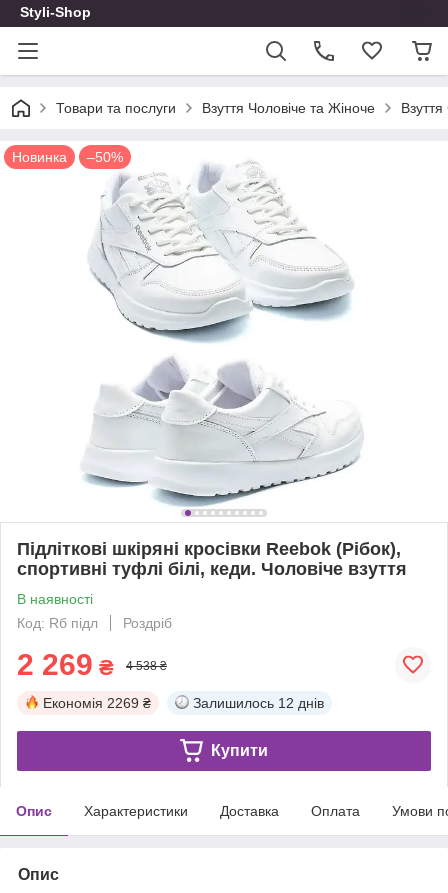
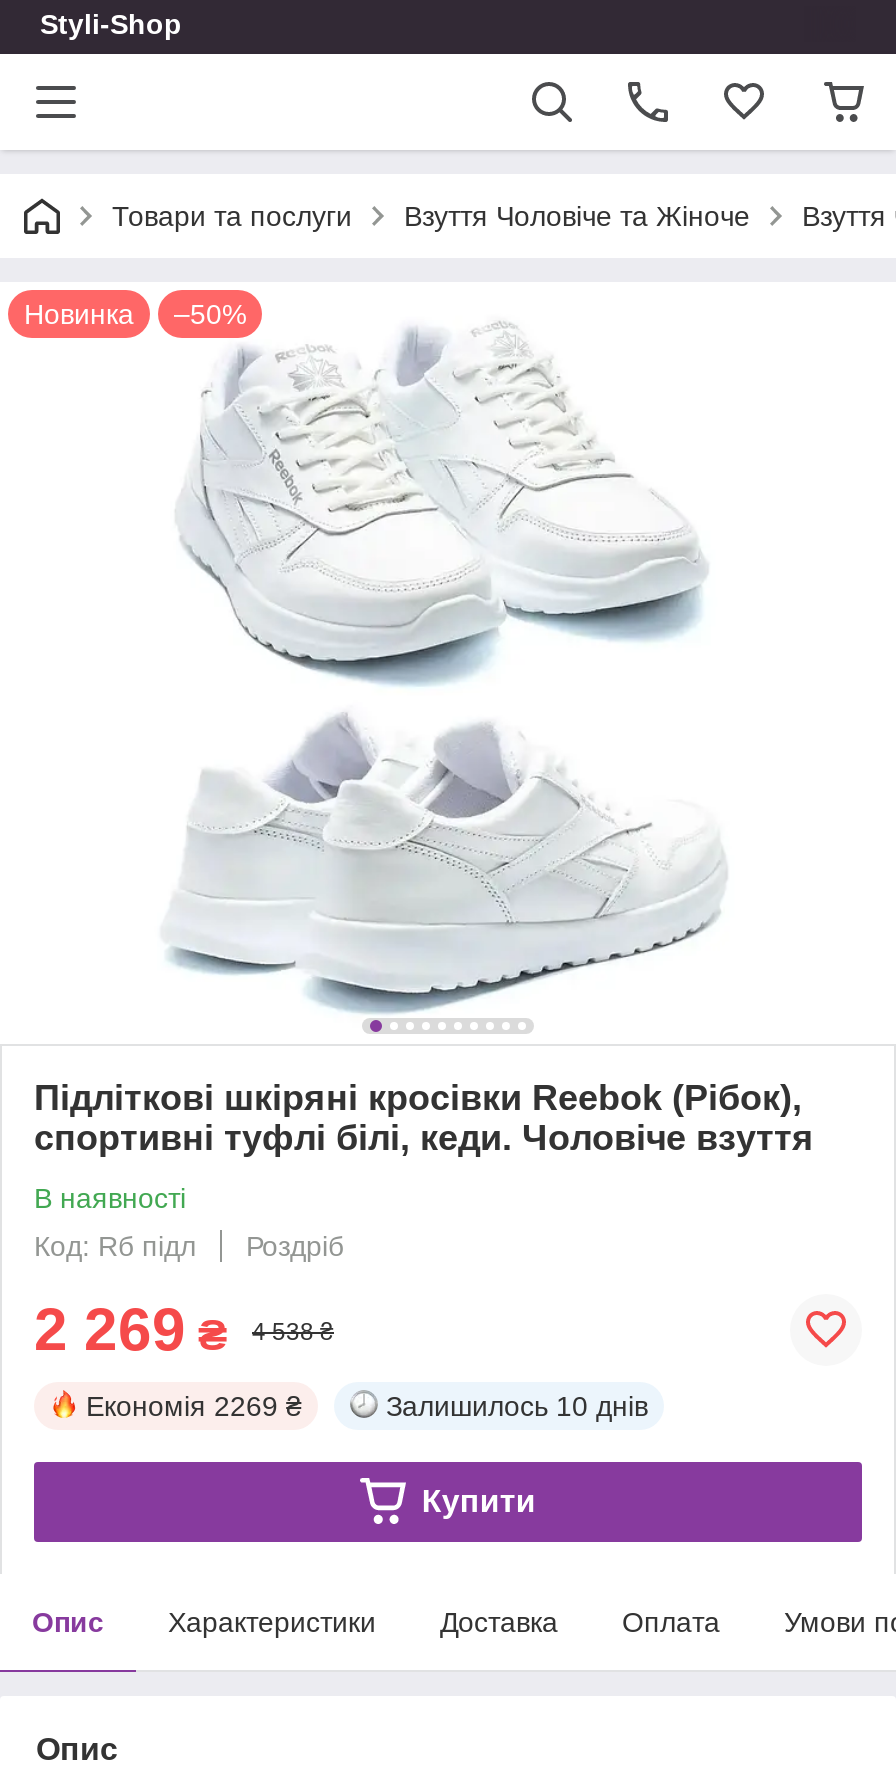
[193,695,324,711] Залишилось 12 днів -> [386,1390,648,1422] Залишилось 10 днів

